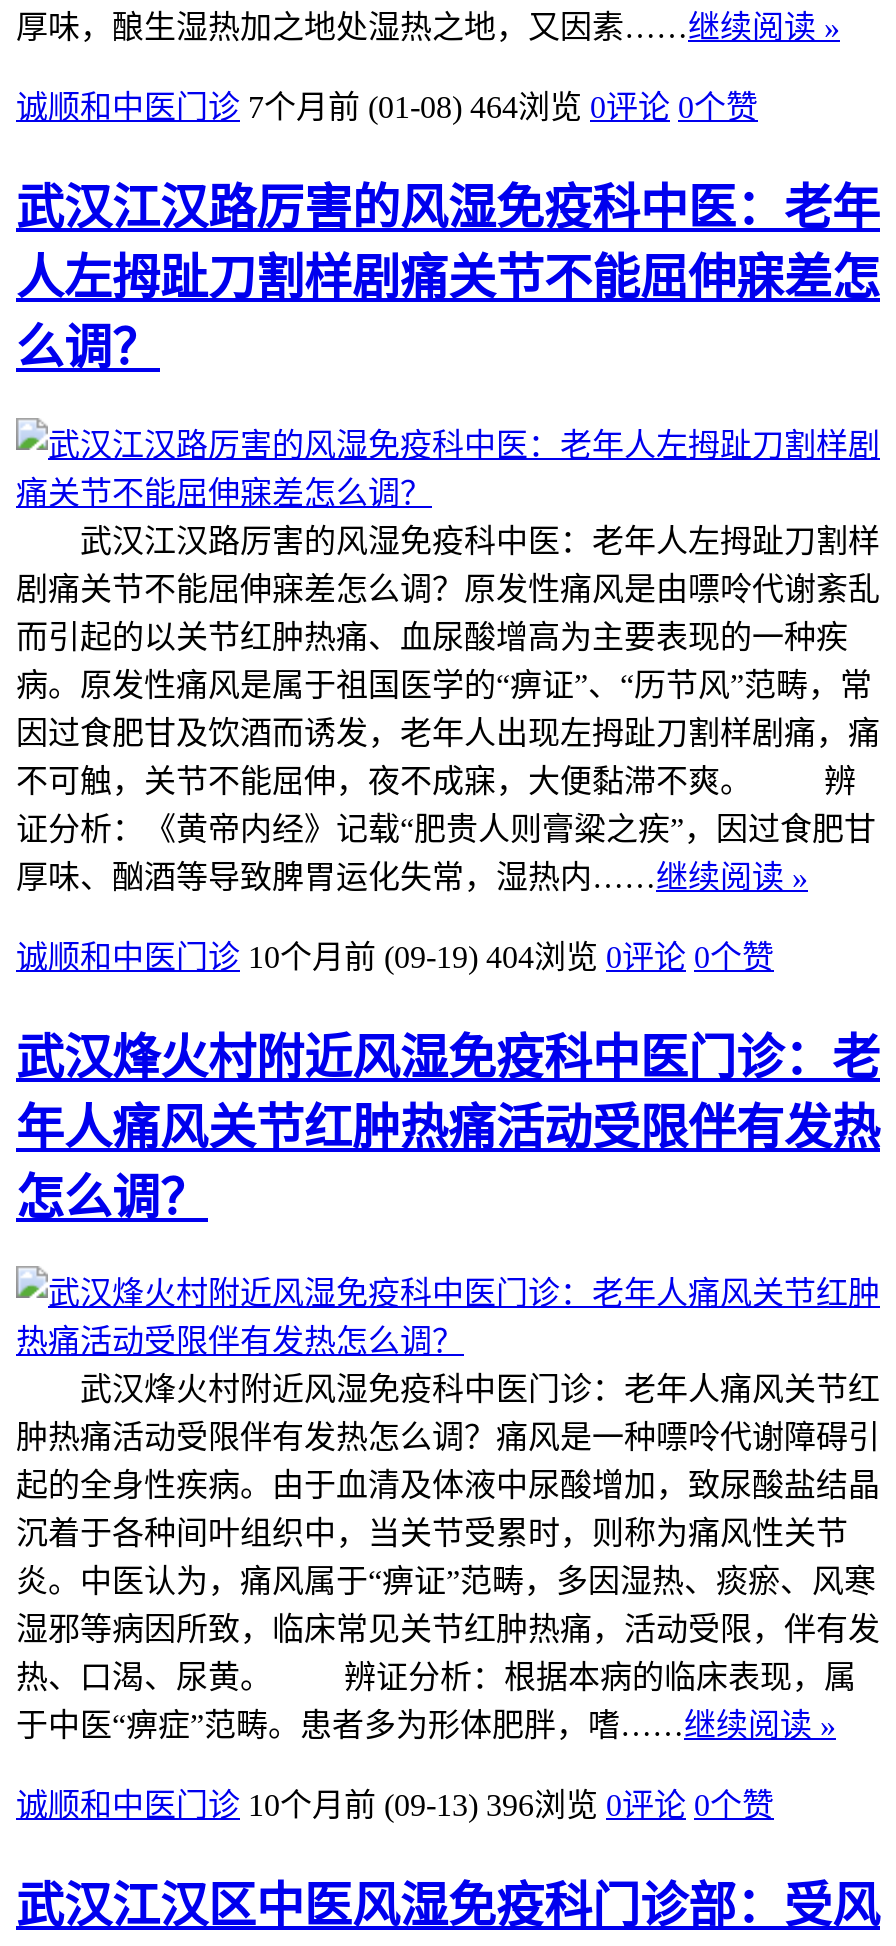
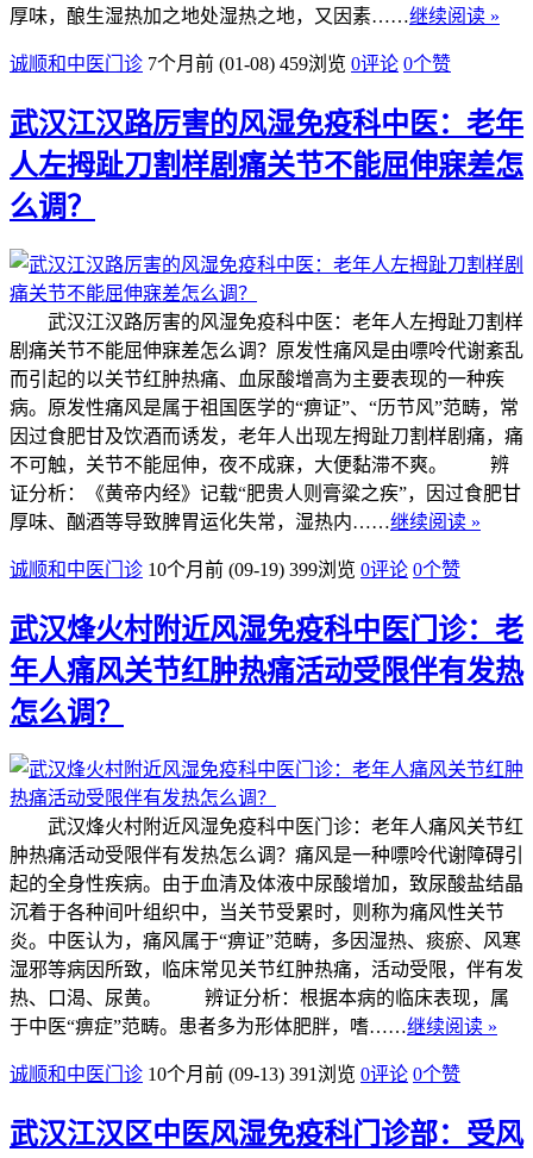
[16,90,758,124] 诚顺和中医门诊 7个月前 (01-08) 464浏览 0评论 0个赞 -> [10,53,451,74] 诚顺和中医门诊 7个月前 (01-08) 459浏览 0评论 0个赞
[16,939,774,973] 诚顺和中医门诊 10个月前 (09-19) 404浏览 0评论 0个赞 -> [10,559,460,579] 诚顺和中医门诊 10个月前 (09-19) 399浏览 0评论 0个赞
[16,1789,774,1823] 诚顺和中医门诊 10个月前 (09-13) 396浏览 0评论 0个赞 -> [10,1064,460,1085] 诚顺和中医门诊 10个月前 (09-13) 391浏览 0评论 0个赞

